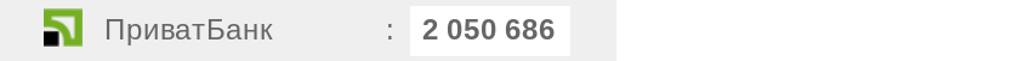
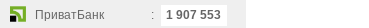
[422,13,556,47] 2 050 686 -> [166,8,221,22] 1 907 553

